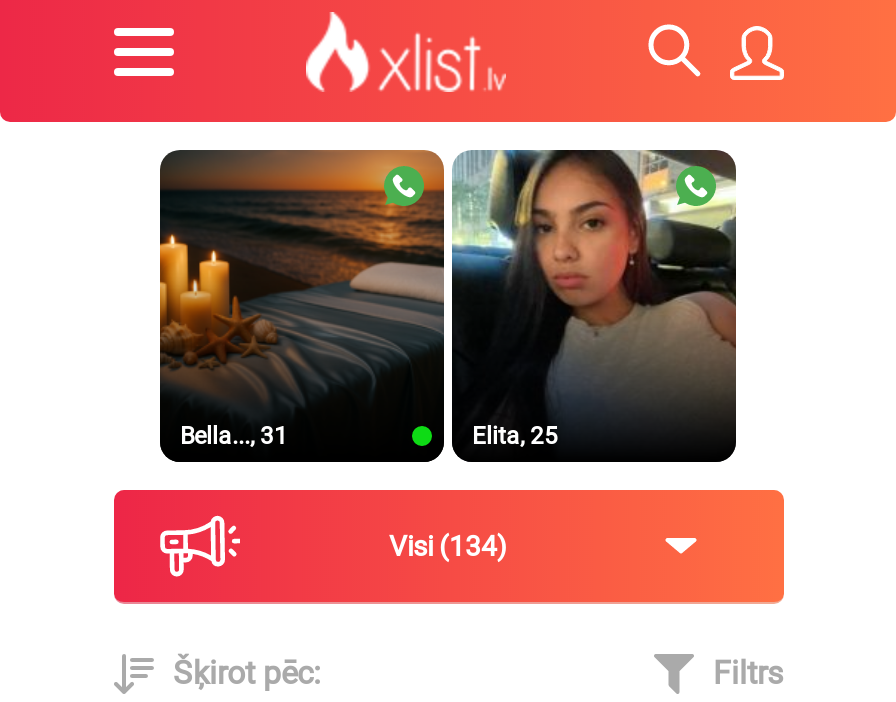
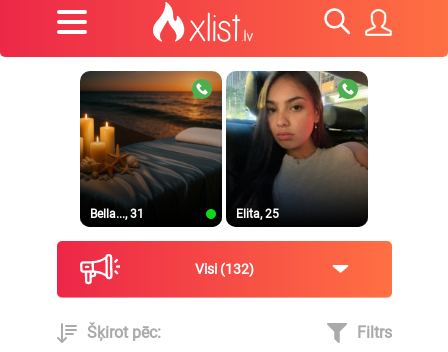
[389,530,497,562] Visi 134 -> [194,261,248,277] Visi 132

